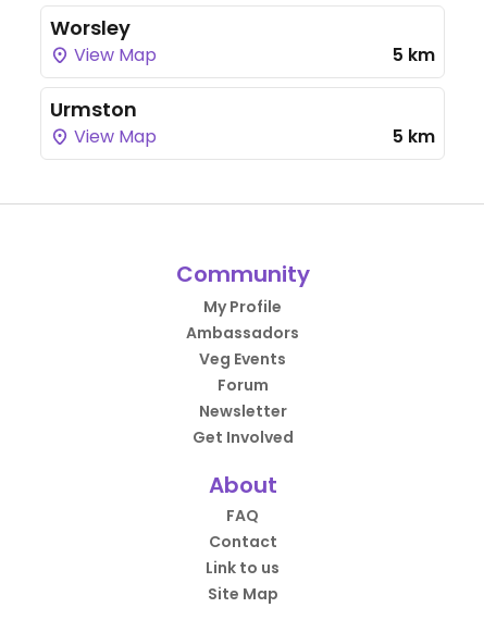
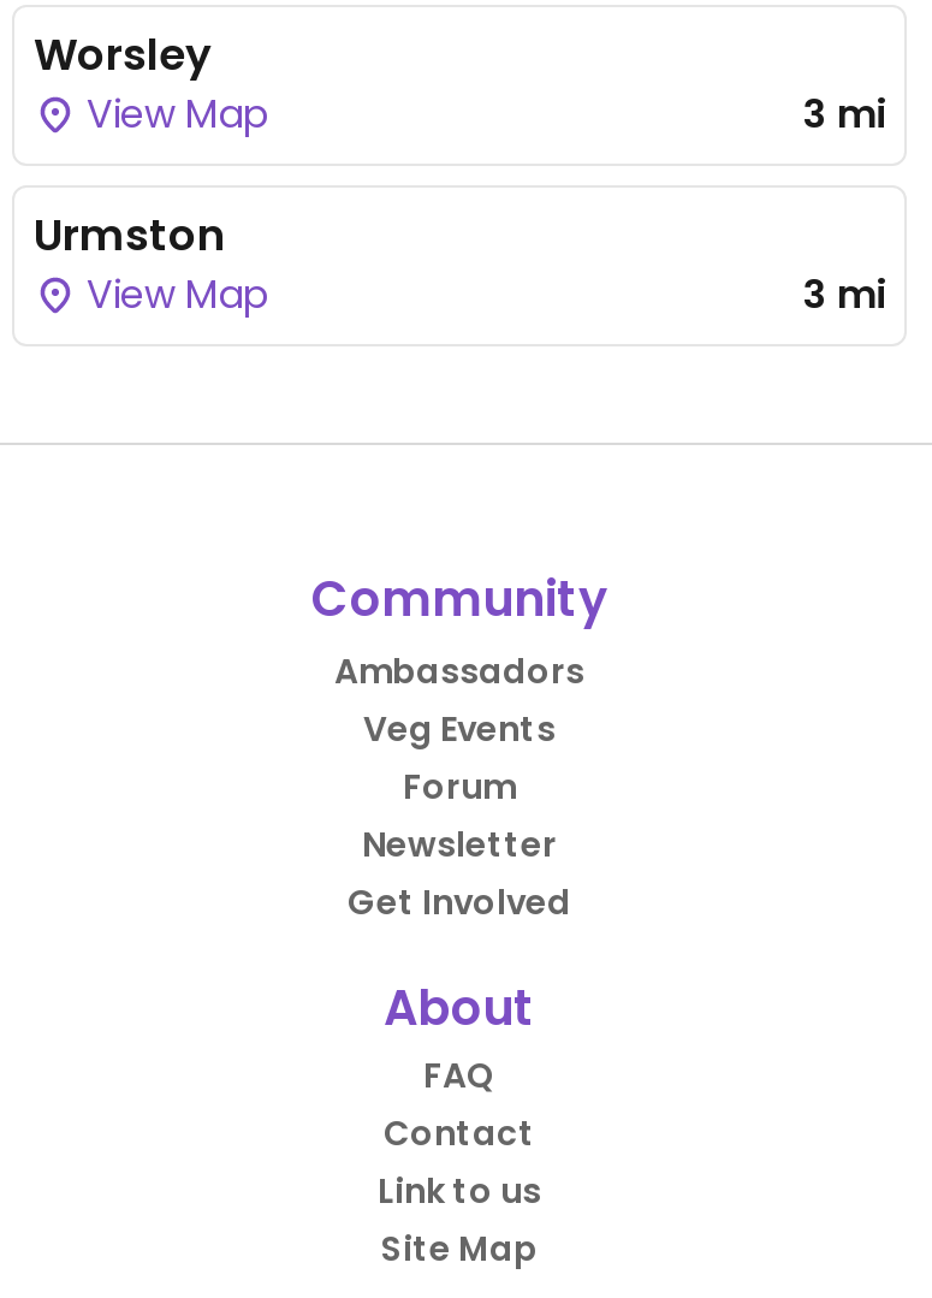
[393,42,435,67] 5 km -> [803,87,885,142] 3 mi
[393,124,435,149] 5 km -> [803,267,885,322] 3 mi
[203,296,282,318] My Profile -> none

